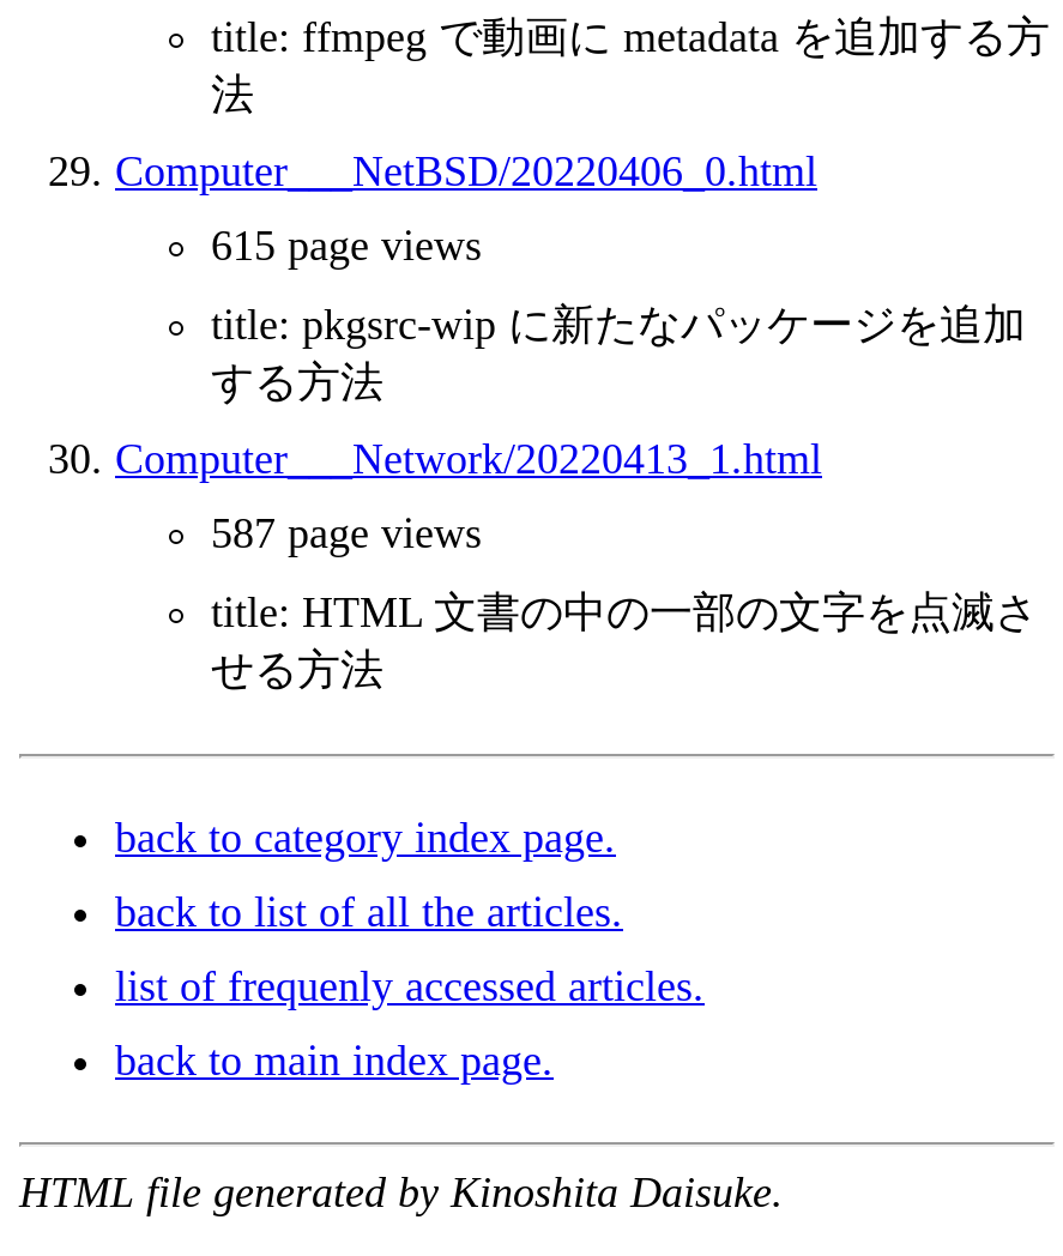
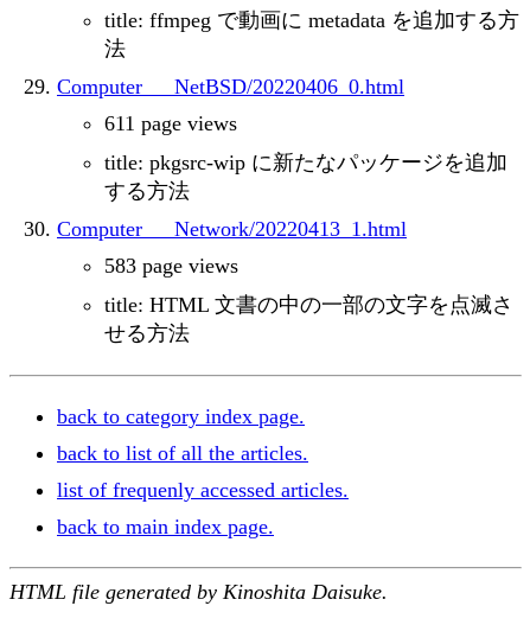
[211,221,482,268] 615 page views -> [104,111,237,135] 611 page views
[211,508,482,556] 587 page views -> [104,253,238,277] 583 page views

